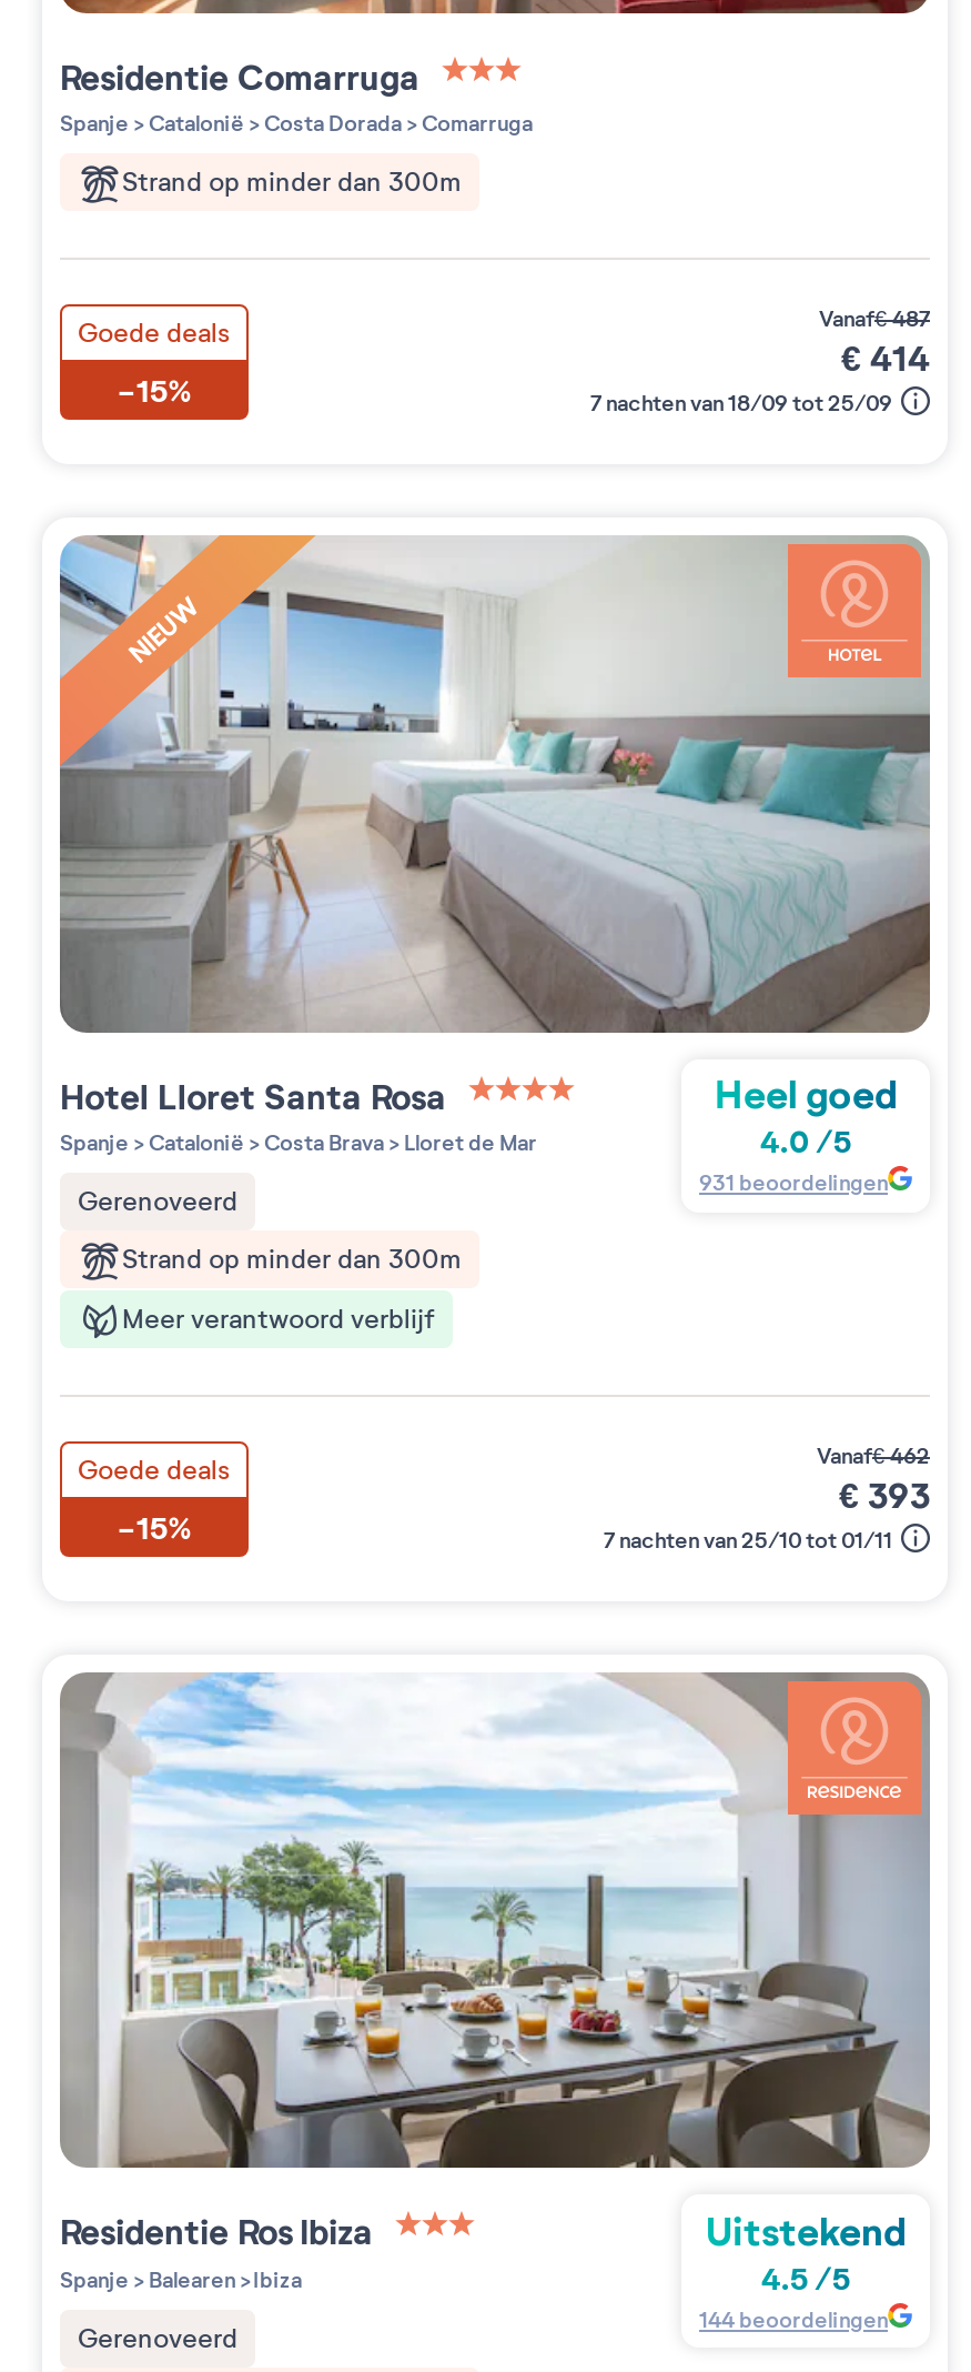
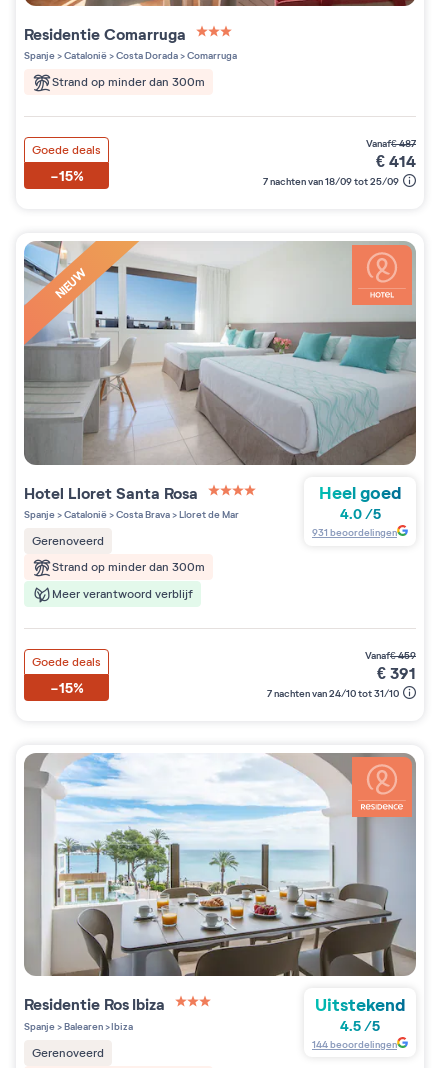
[830,1441,930,1470] vanaf€462 -> [371,649,416,662] vanaf€459
[839,1472,930,1519] €393 -> [377,663,416,684] €391
[604,1526,892,1554] 7 nachten van 25/10 tot 01/11 -> [267,687,399,700] 7 nachten van 24/10 tot 31/10

